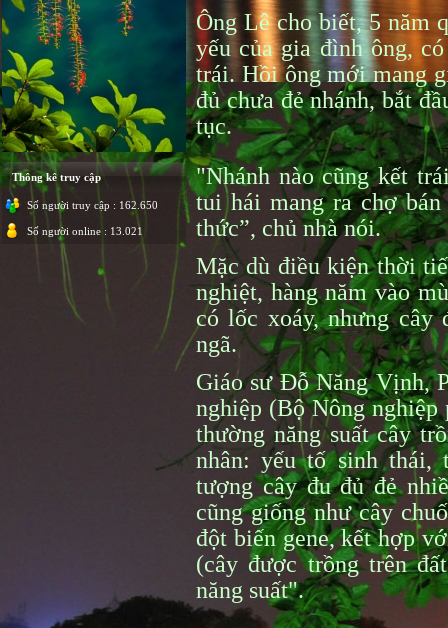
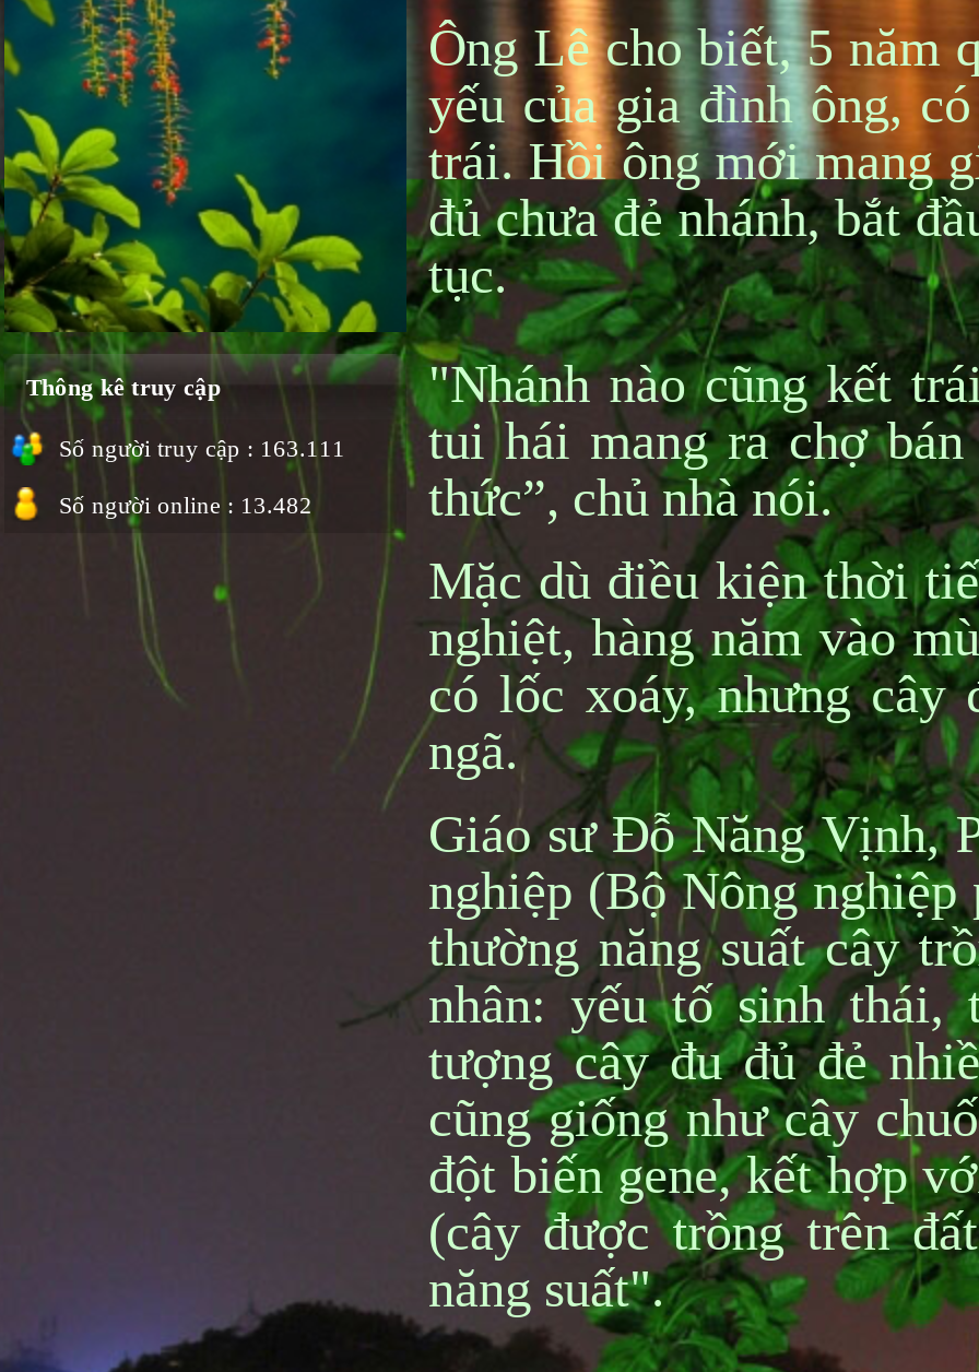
[27,199,158,211] Số người truy cập : 162.650 -> [59,435,345,461] Số người truy cập : 163.111
[27,225,143,237] Số người online : 13.021 -> [59,492,312,518] Số người online : 13.482

